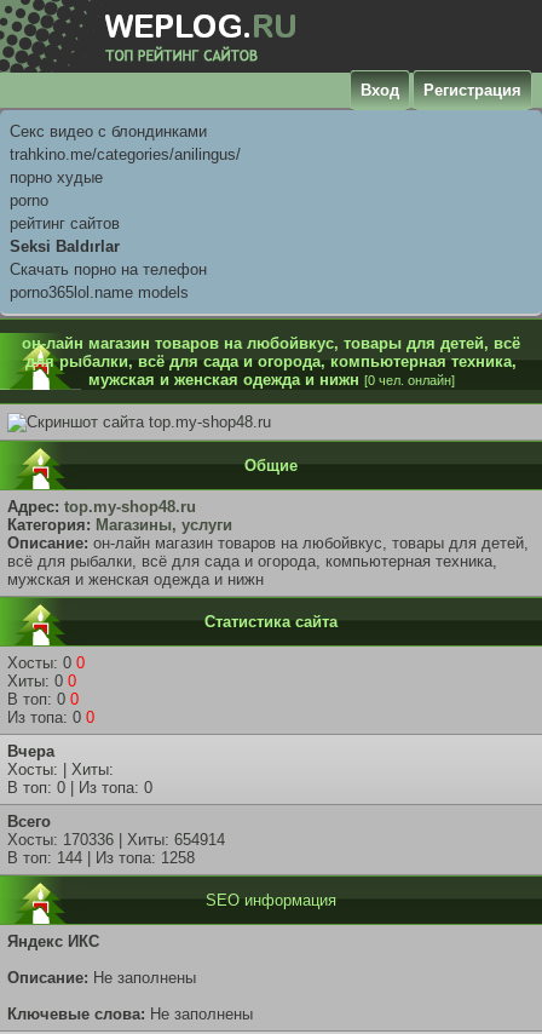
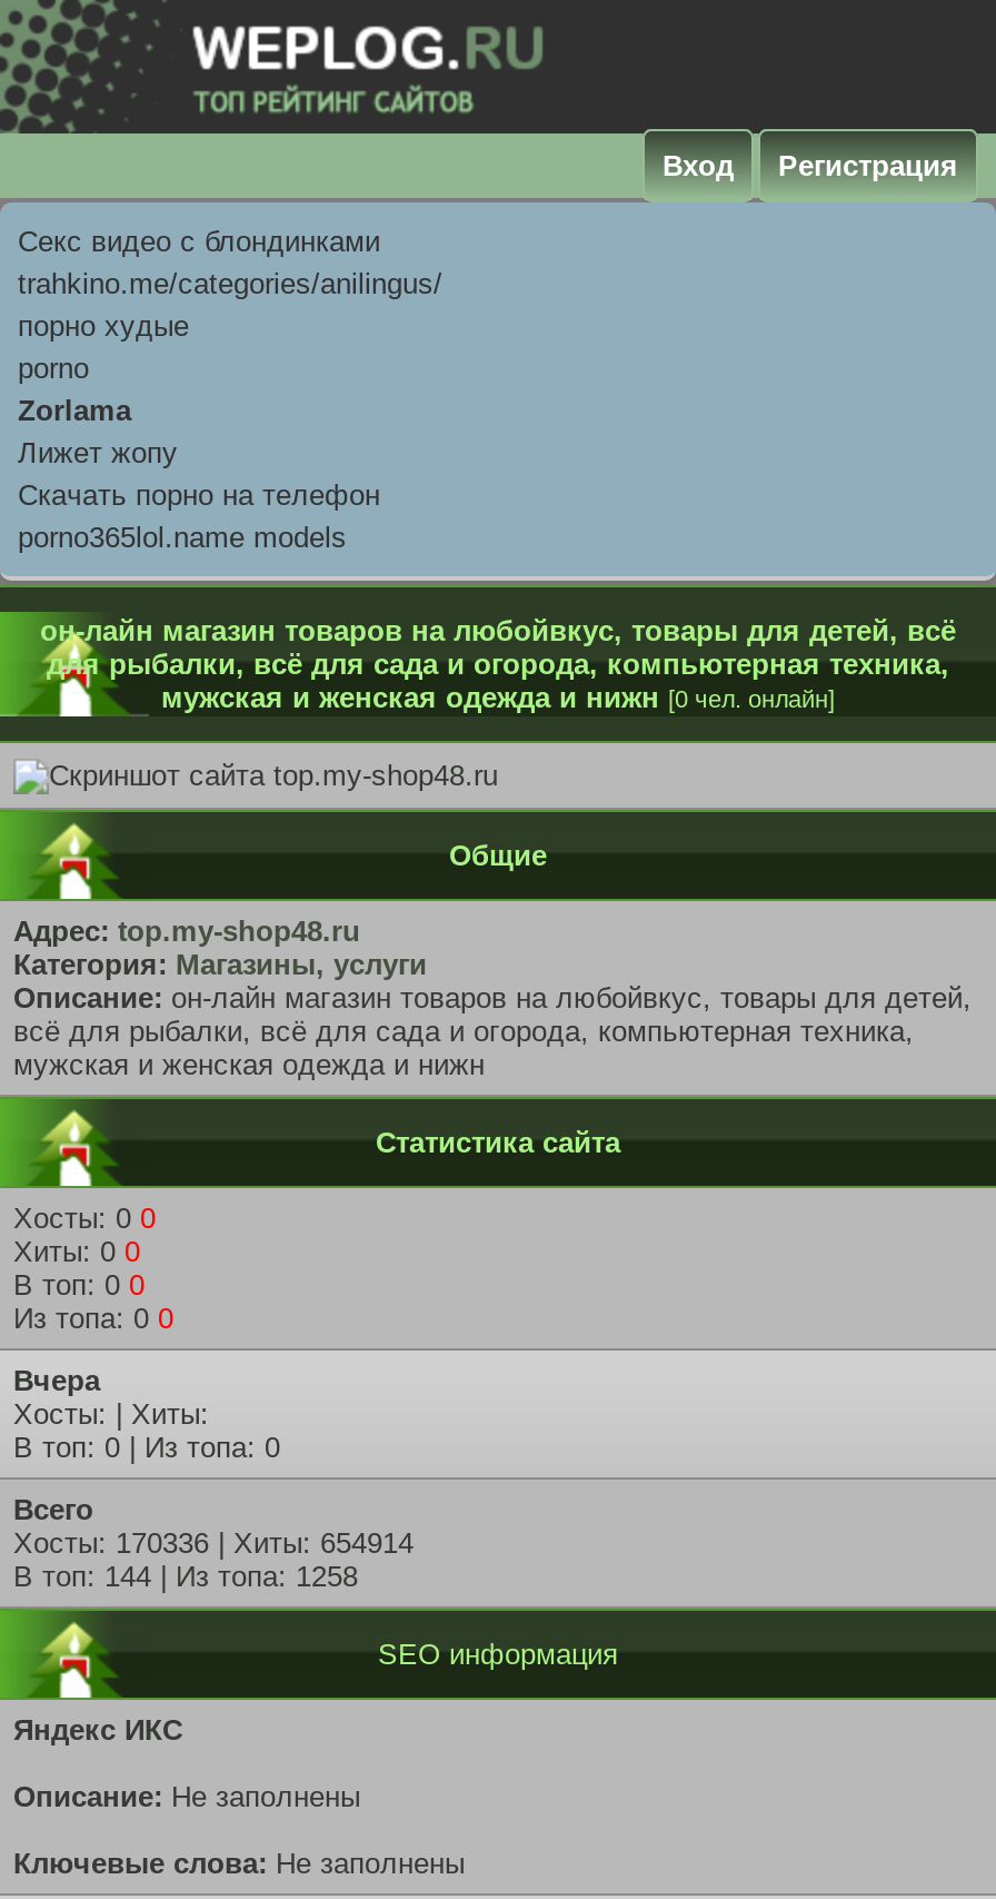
[10,214,120,255] рейтинг сайтов | Seksi Baldırlar -> [18,394,178,469] Zorlama | Лижет жопу

